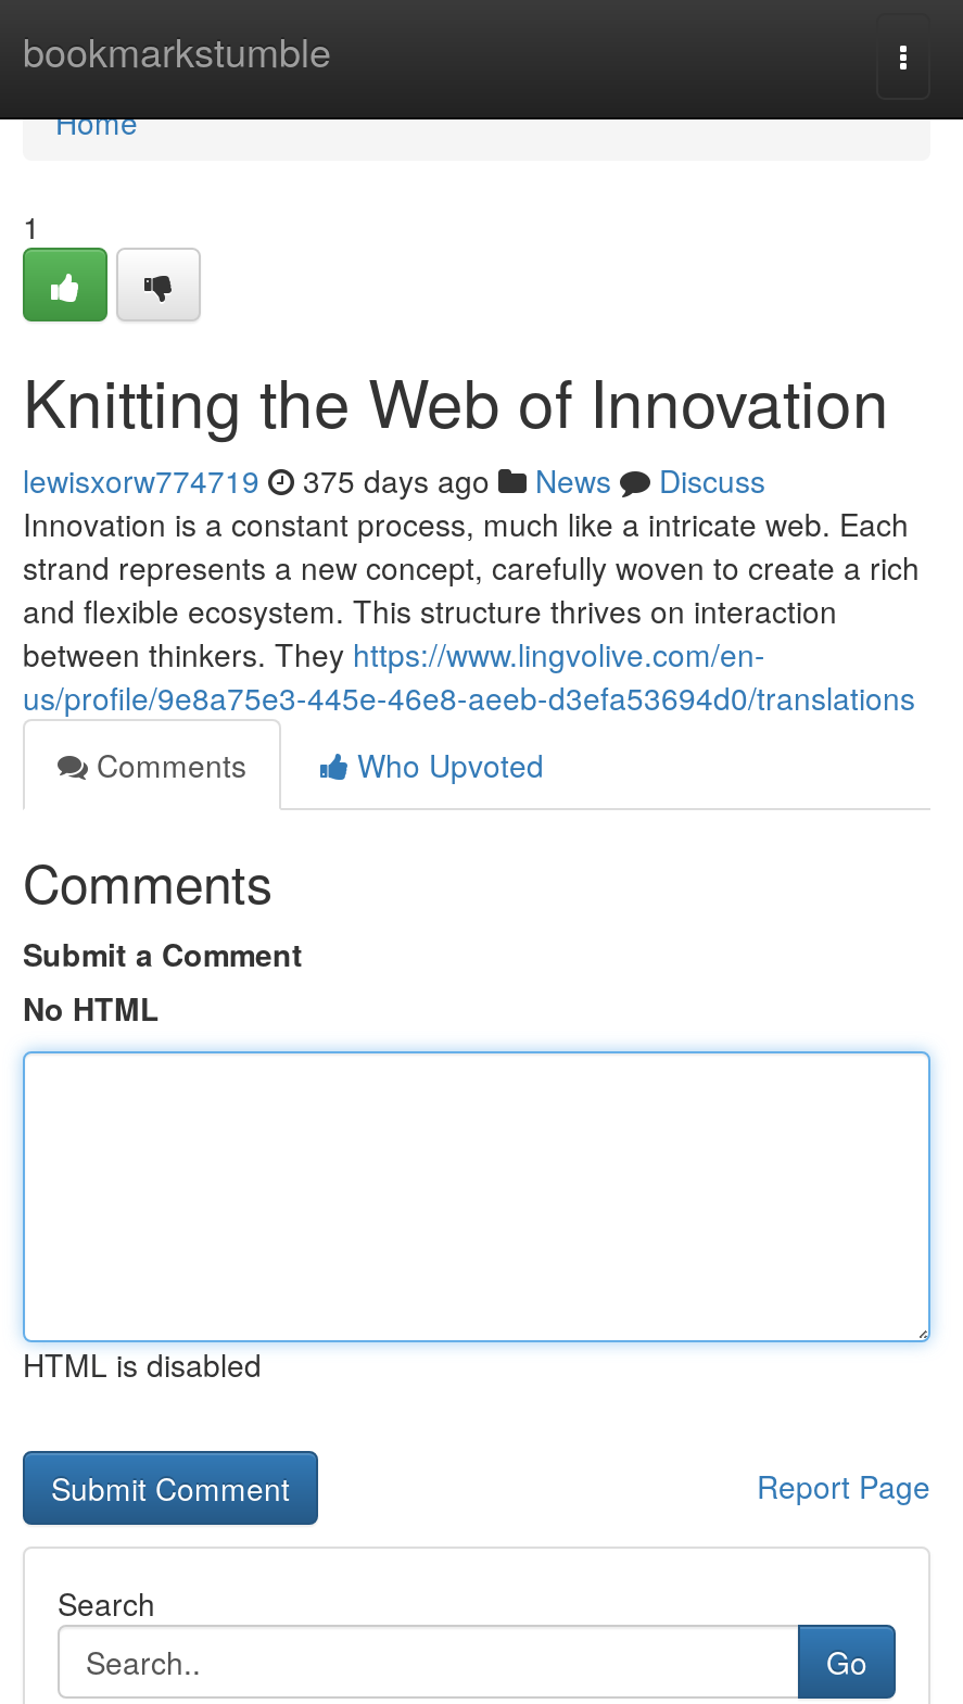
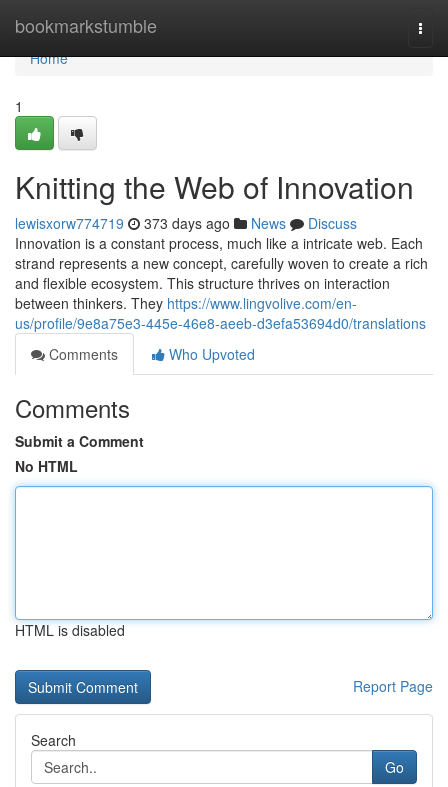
[23,458,765,502] lewisxorw774719 375 days ago News Discuss -> [15,213,357,233] lewisxorw774719 373 days ago News Discuss

